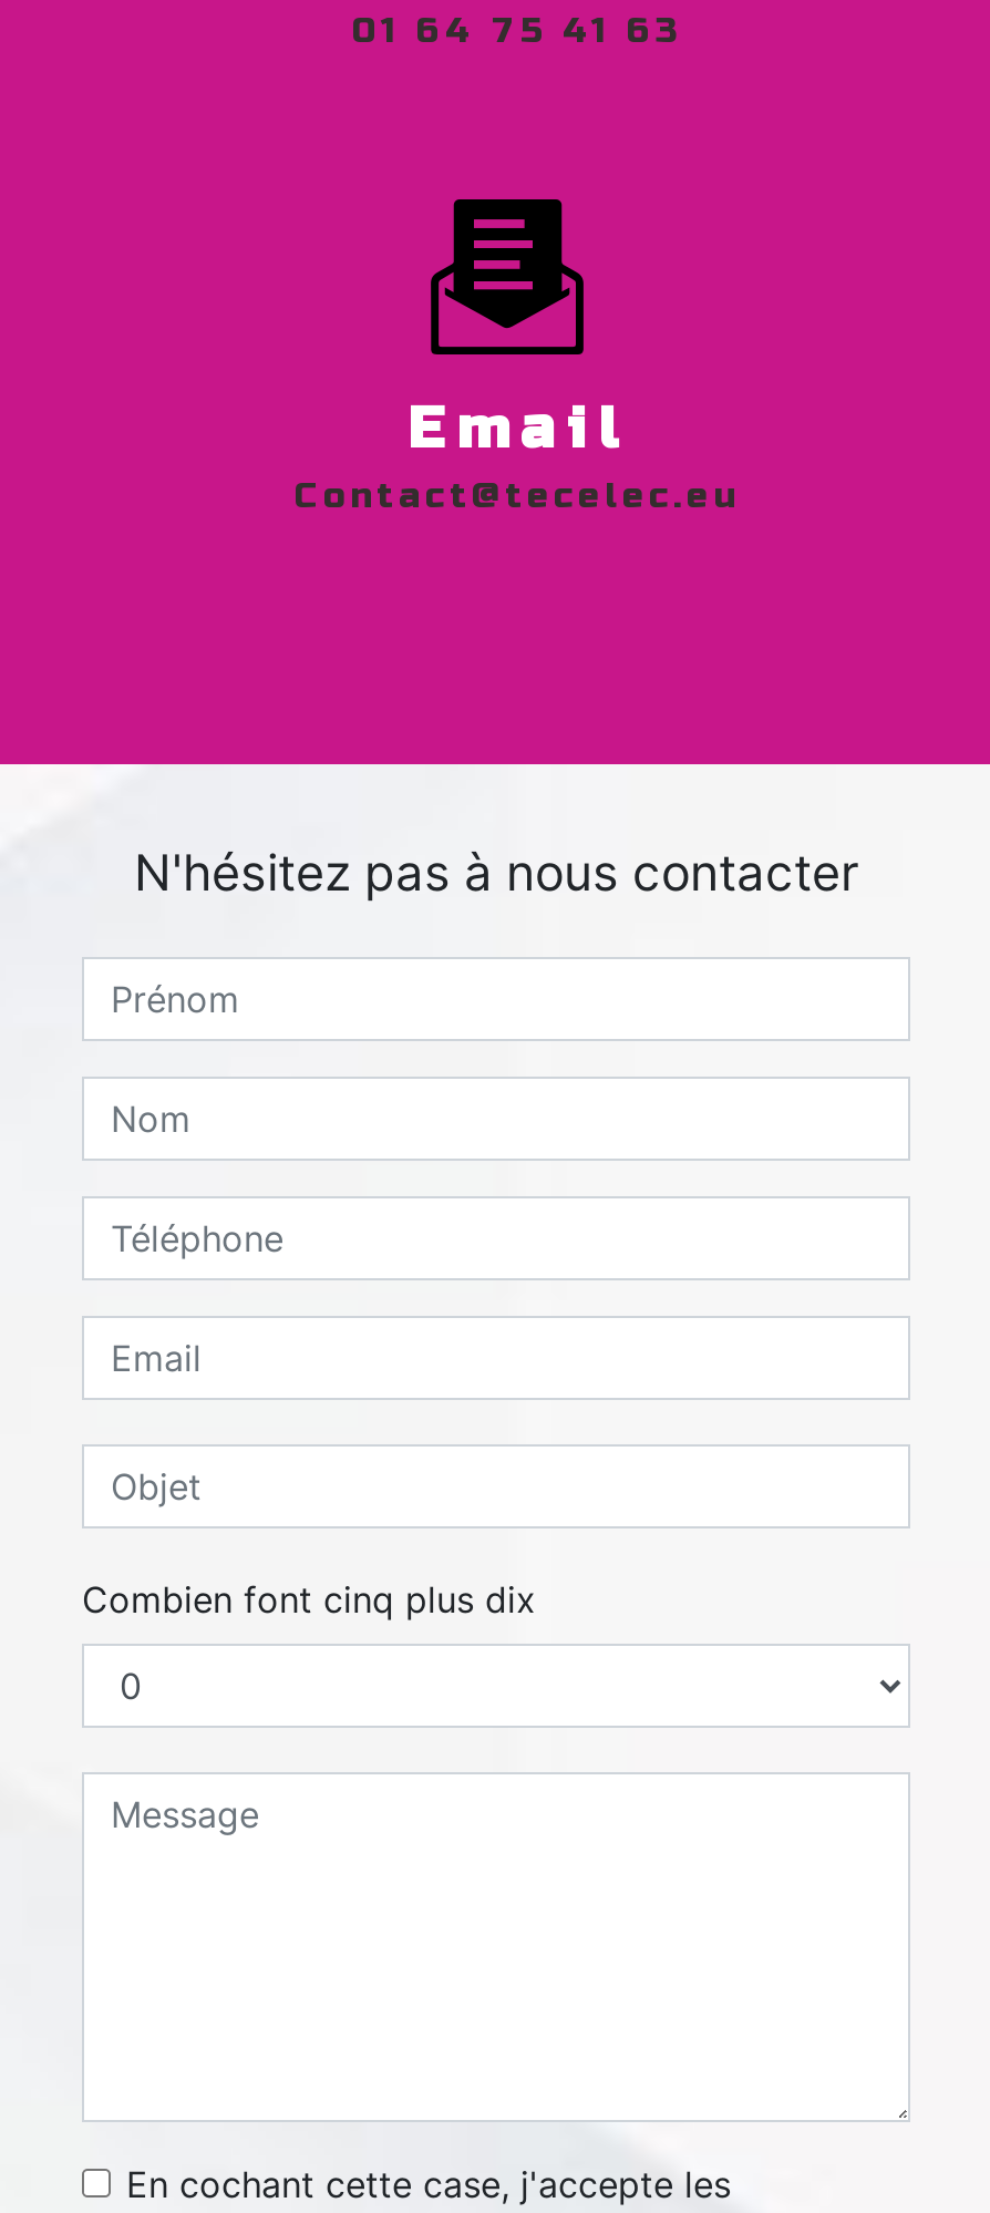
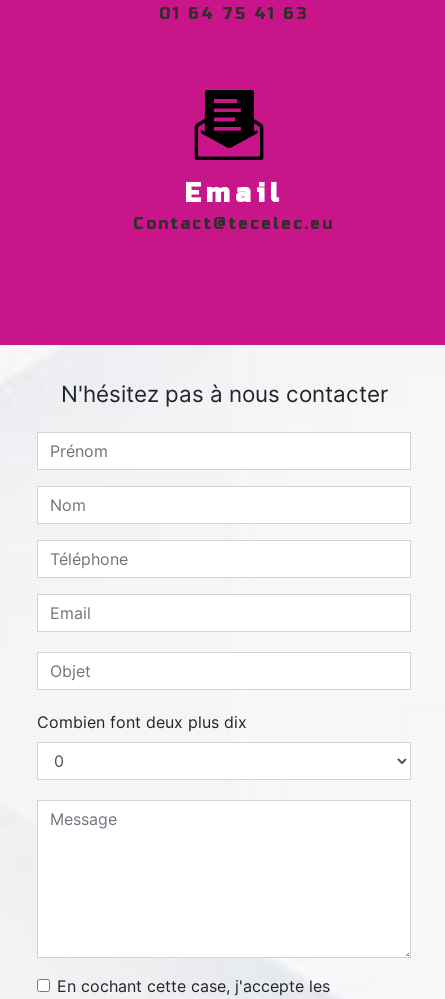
[82,1577,536,1622] Combien font cinq plus dix -> [37,712,247,732] Combien font deux plus dix

